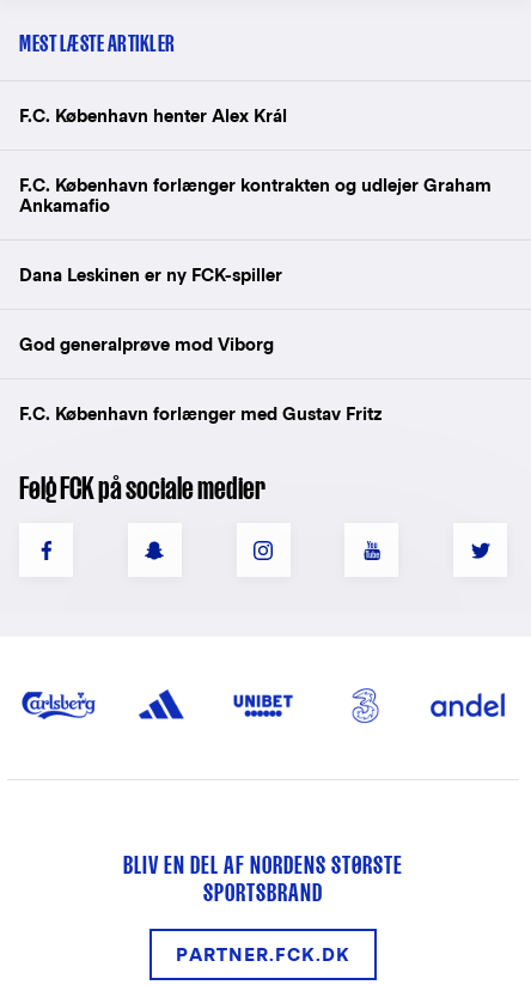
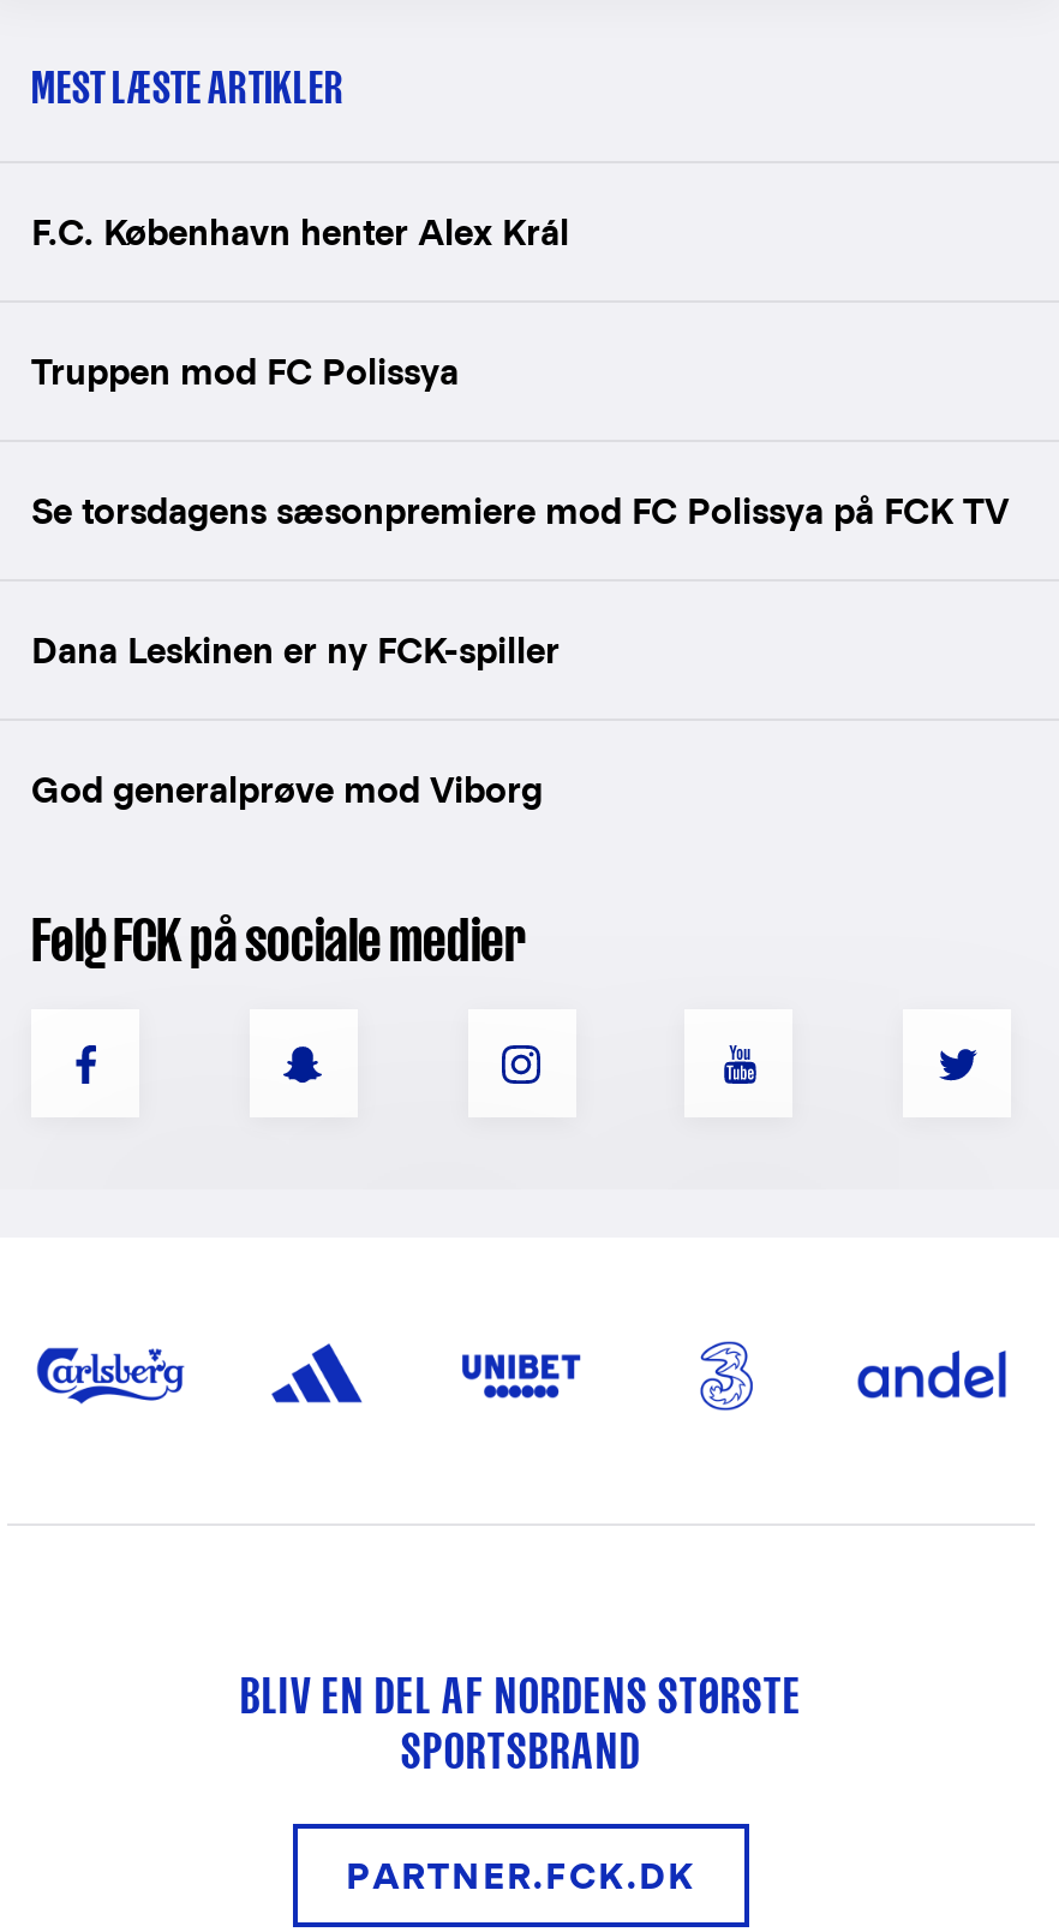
[19,175,492,216] F.C. København forlænger kontrakten og udlejer Graham | Ankamafio -> [31,352,1009,532] Truppen mod FC Polissya | Se torsdagens sæsonpremiere mod FC Polissya på FCK TV
moved [19,265,282,355] -> [31,630,560,811]: Dana Leskinen er ny FCK-spiller | God generalprøve mod Viborg
[19,404,382,424] F.C. København forlænger med Gustav Fritz -> none

